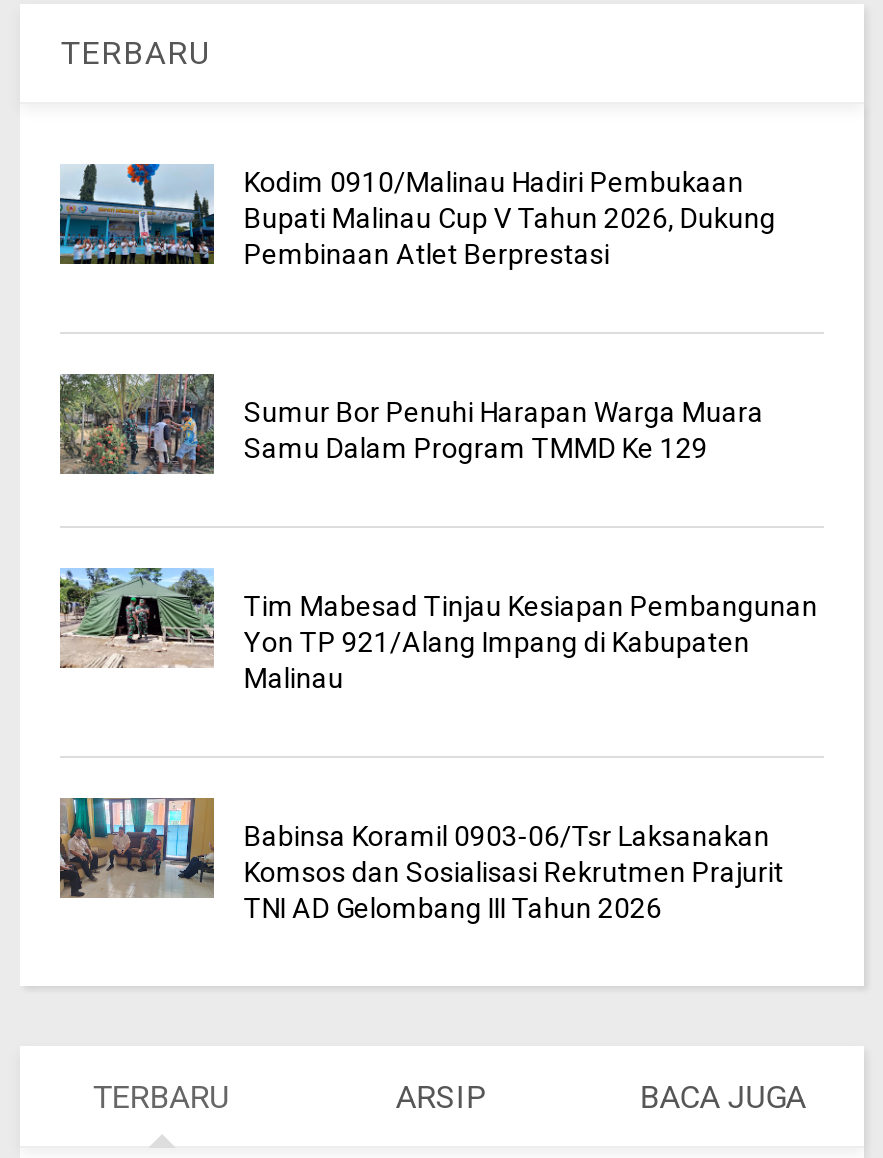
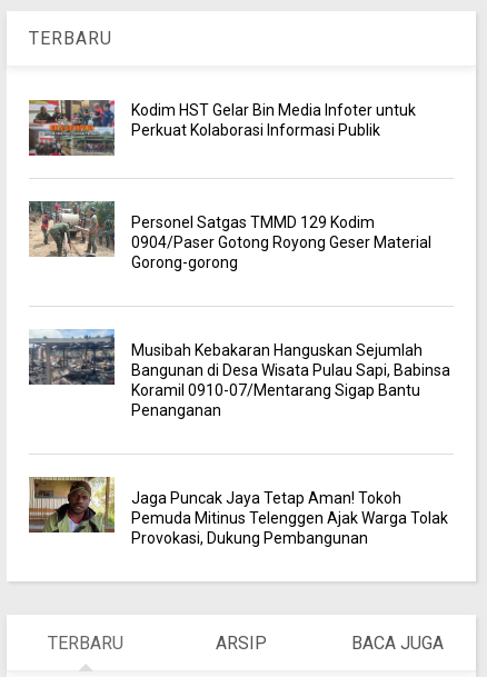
[58,162,776,270] [image] | Kodim 0910/Malinau Hadiri Pembukaan | Bupati Malinau Cup V Tahun 2026, Dukung | Pembinaan Atlet Berprestasi -> [28,99,416,157] [image] | Kodim HST Gelar Bin Media Infoter untuk | Perkuat Kolaborasi Informasi Publik
[58,346,764,476] [image] | Sumur Bor Penuhi Harapan Warga Muara | Samu Dalam Program TMMD Ke 129 -> [28,200,431,272] [image] | Personel Satgas TMMD 129 Kodim | 0904/Paser Gotong Royong Geser Material | Gorong-gorong
[58,566,818,694] [image] | Tim Mabesad Tinjau Kesiapan Pembangunan | Yon TP 921/Alang Impang di Kabupaten | Malinau -> [29,328,450,419] [image] | Musibah Kebakaran Hanguskan Sejumlah | Bangunan di Desa Wisata Pulau Sapi, Babinsa | Koramil 0910-07/Mentarang Sigap Bantu | Penanganan
[60,796,784,924] [image] | Babinsa Koramil 0903-06/Tsr Laksanakan | Komsos dan Sosialisasi Rekrutmen Prajurit | TNI AD Gelombang III Tahun 2026 -> [29,476,448,547] [image] | Jaga Puncak Jaya Tetap Aman! Tokoh | Pemuda Mitinus Telenggen Ajak Warga Tolak | Provokasi, Dukung Pembangunan

